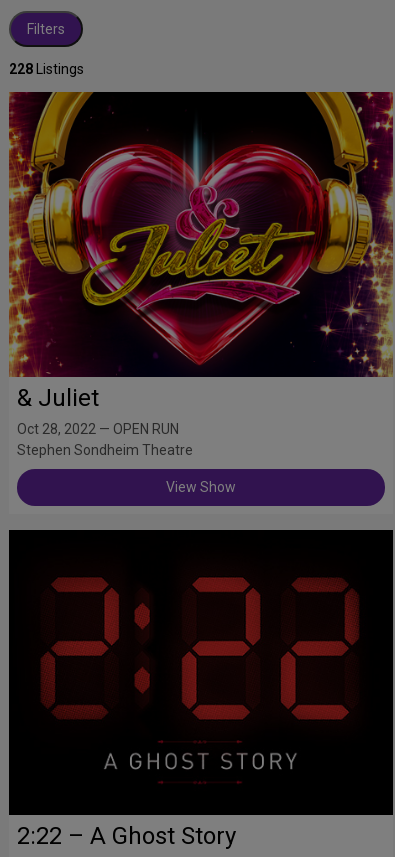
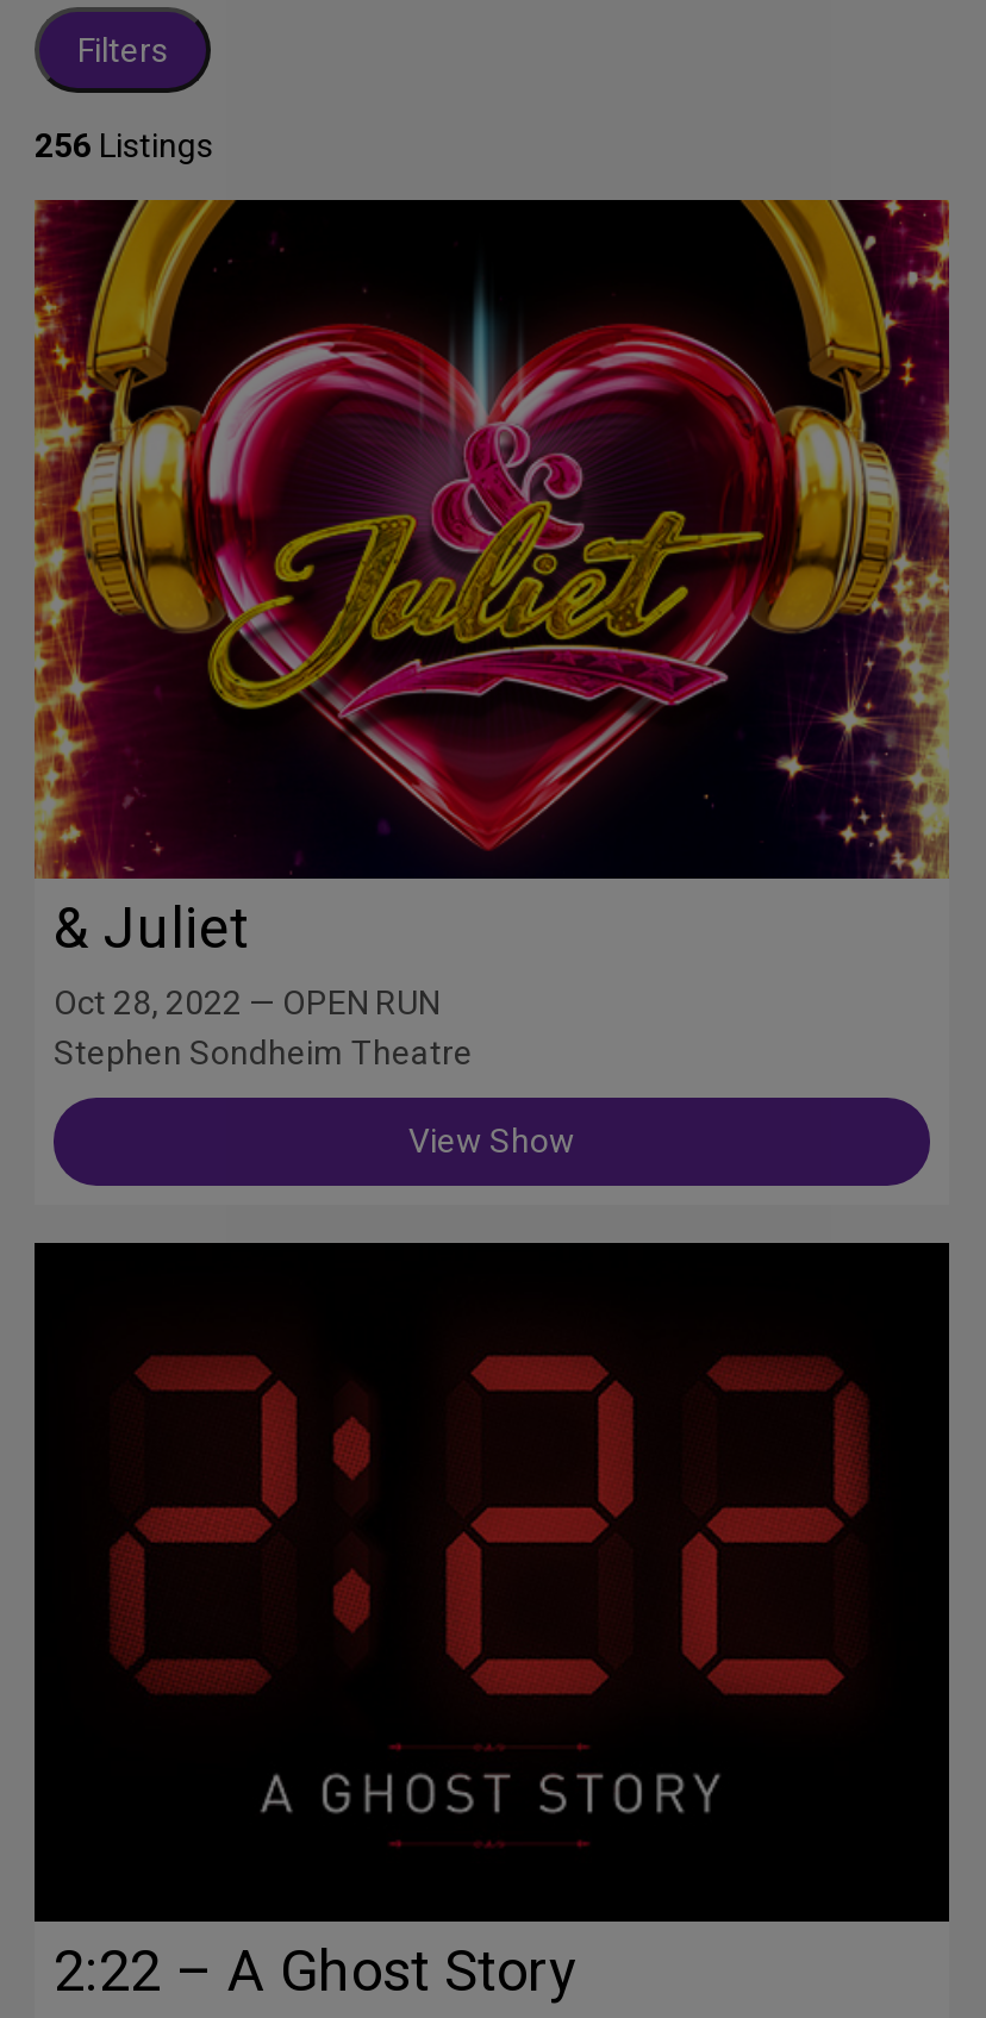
[9,61,84,77] 228 Listings -> [35,126,213,164] 256 Listings

